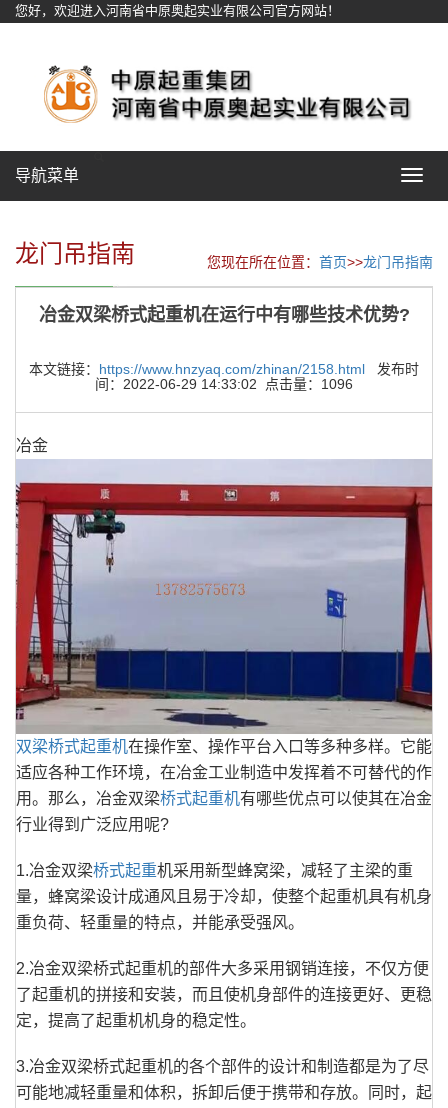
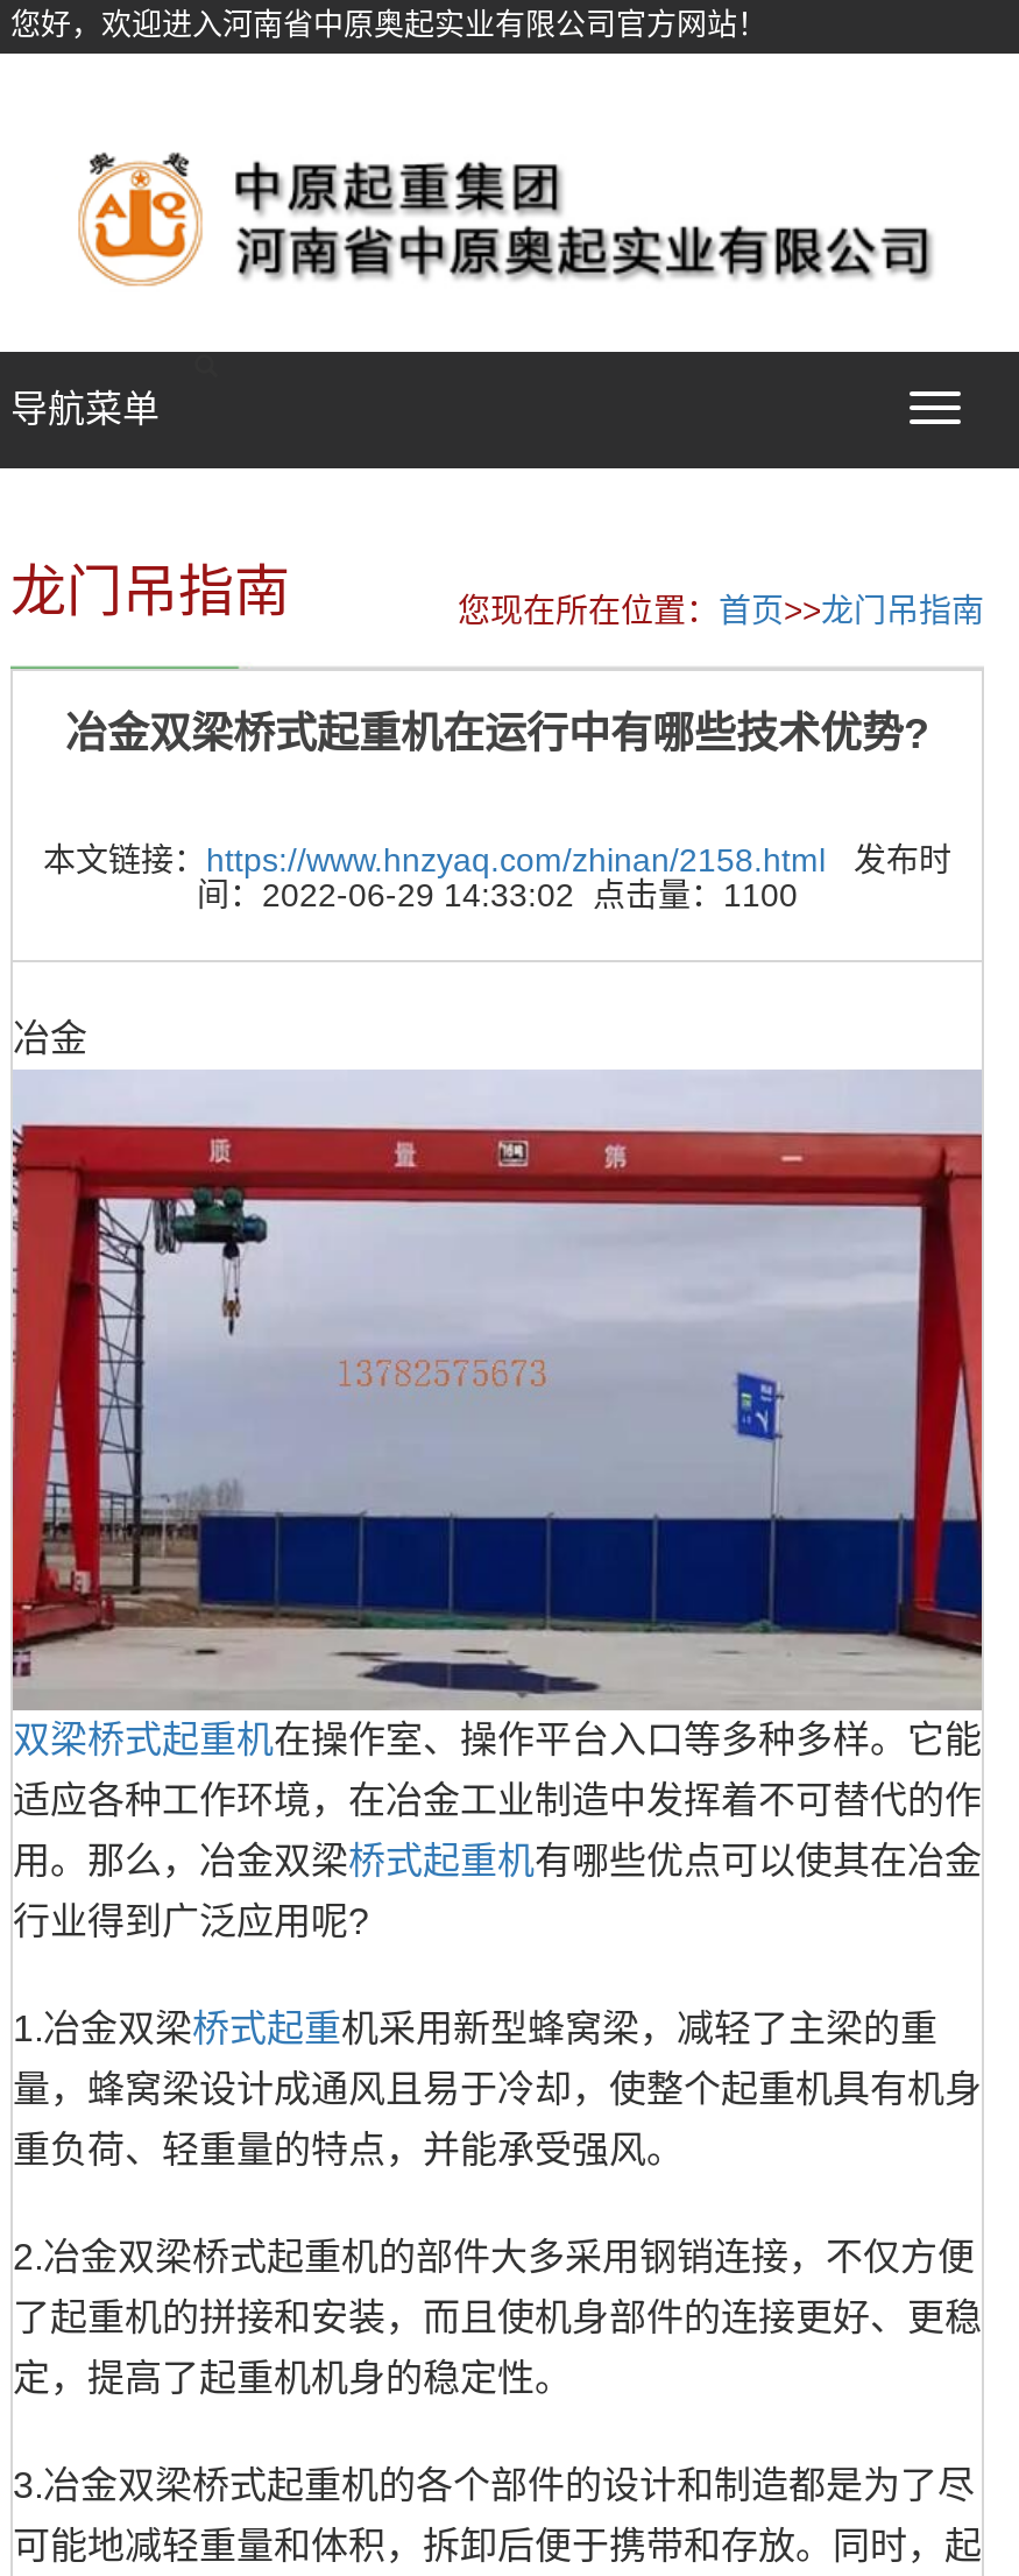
[95,376,353,392] 间：2022-06-29 14:33:02 点击量：1096 -> [197,877,798,914] 间：2022-06-29 14:33:02 点击量：1100

